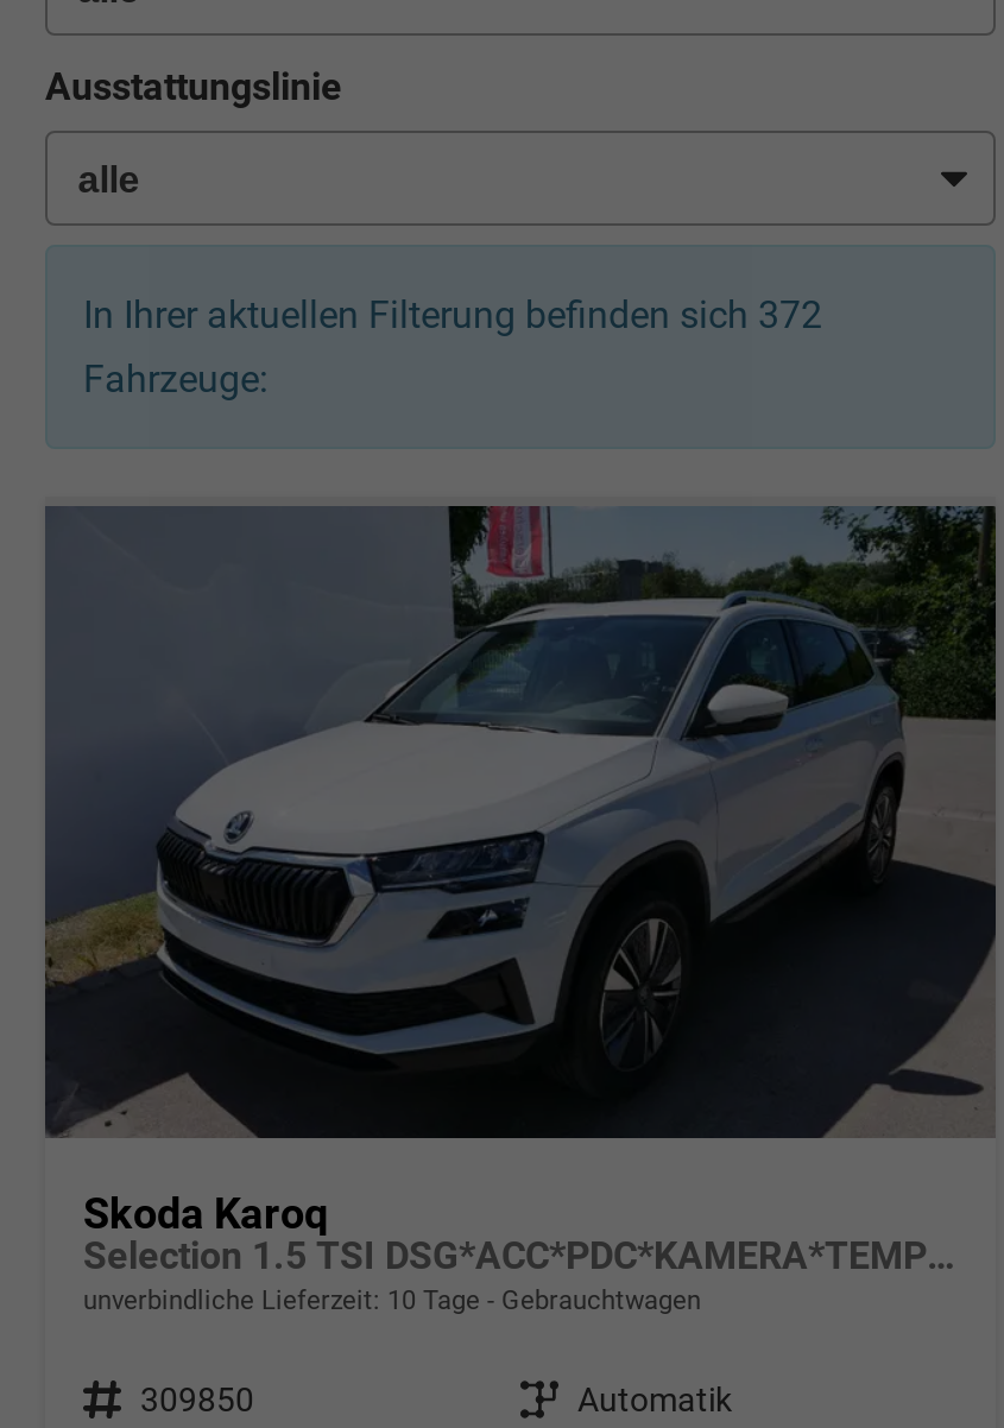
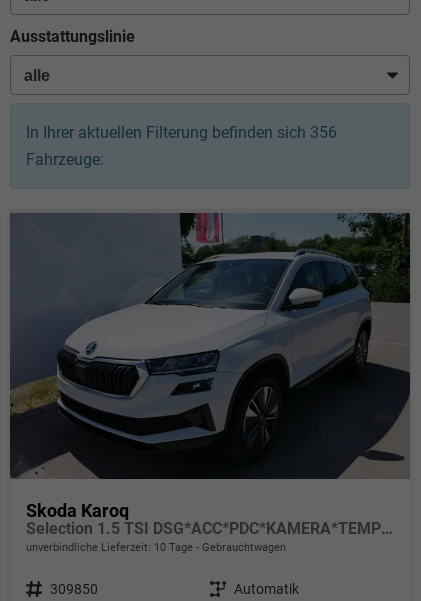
[83,291,822,336] In Ihrer aktuellen Filterung befinden sich 372 -> [26,122,337,141] In Ihrer aktuellen Filterung befinden sich 356

